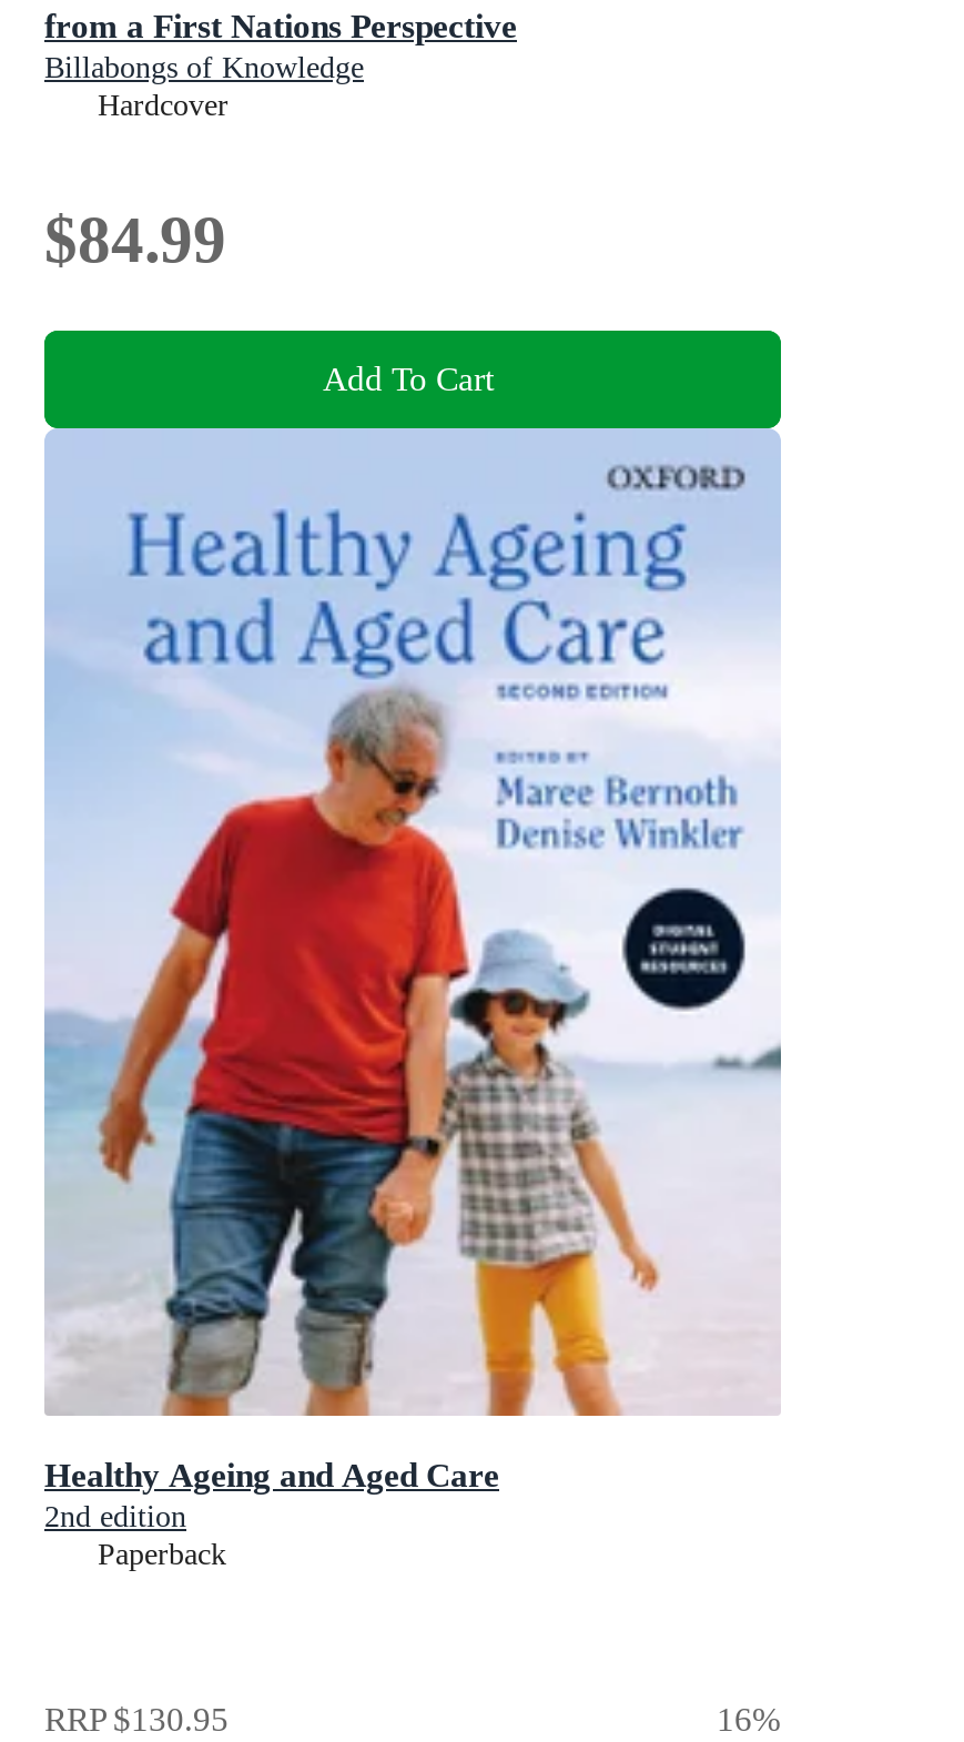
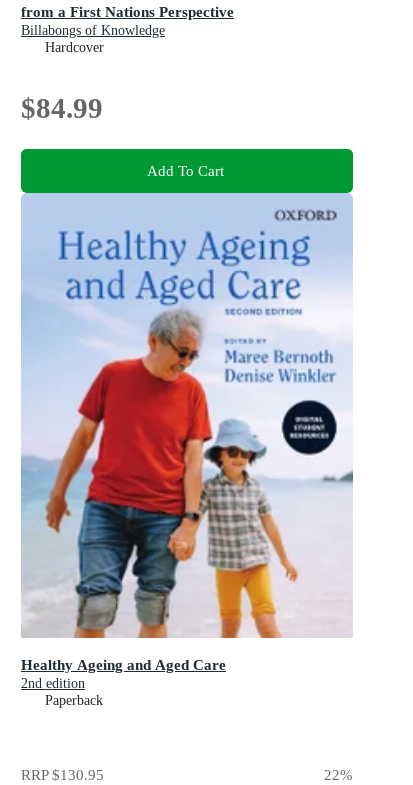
[717,1699,781,1737] 16% -> [324,766,353,783] 22%

